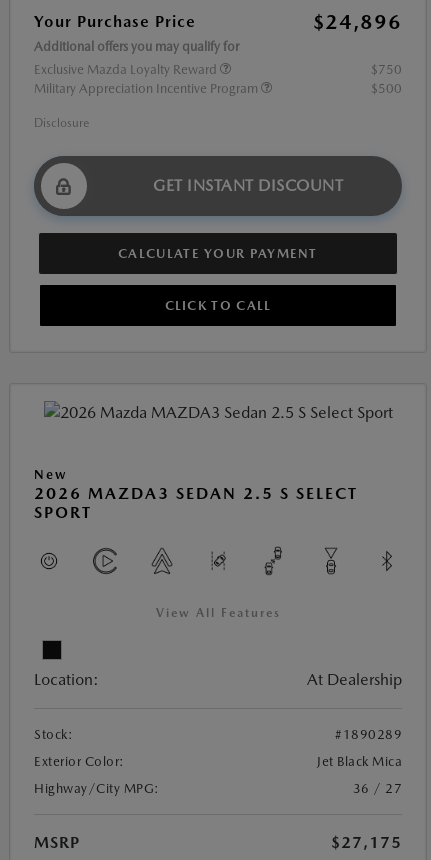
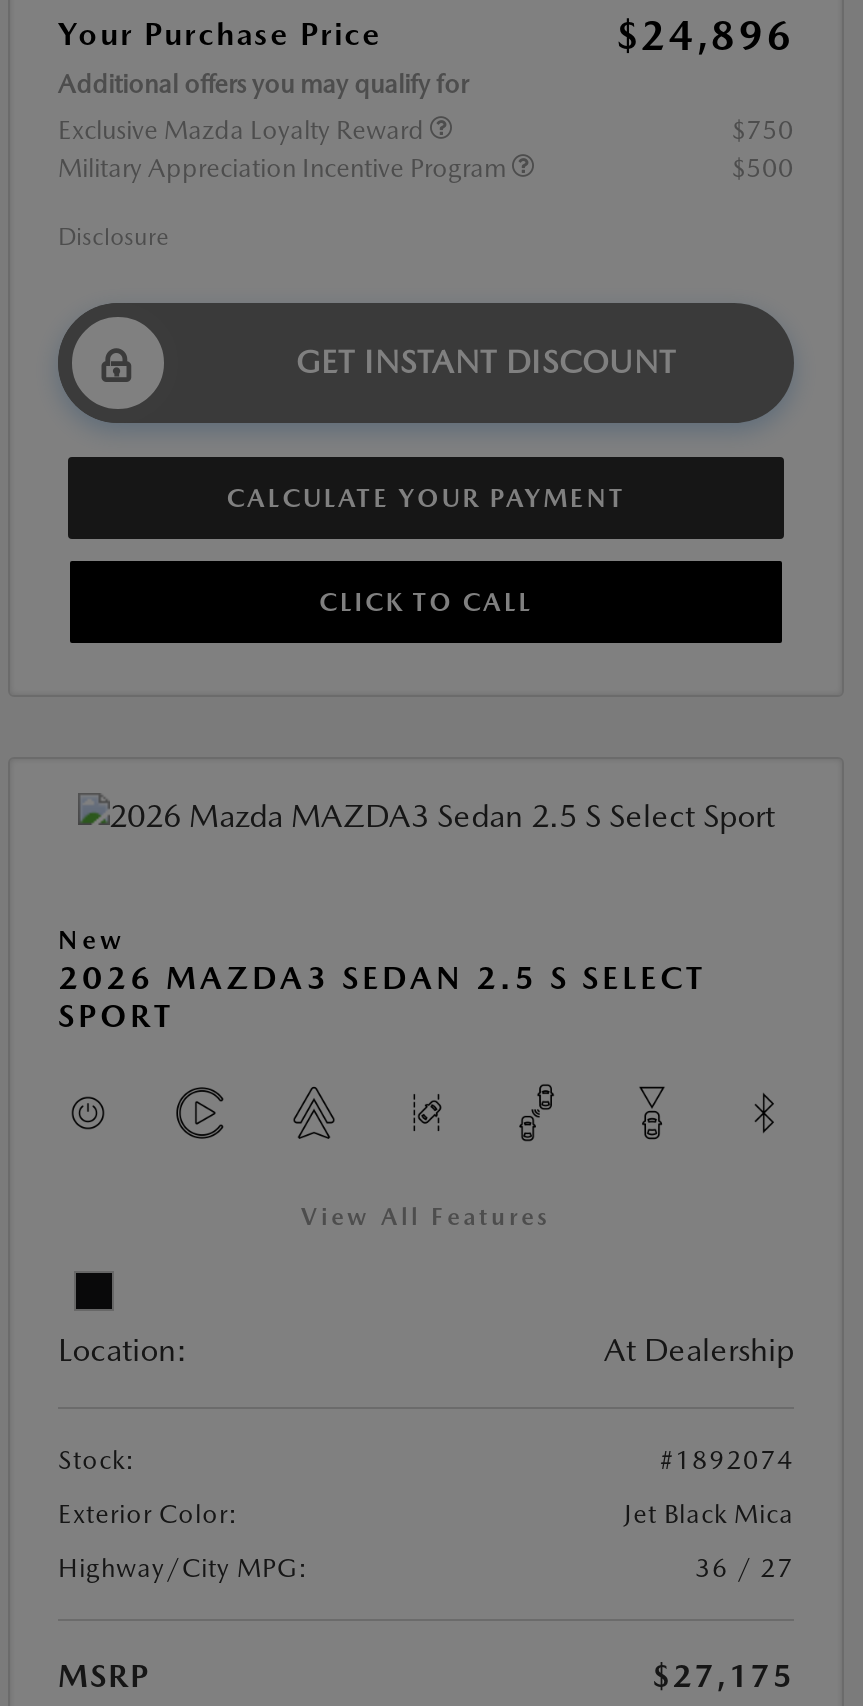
[335,727,402,742] #1890289 -> [660,1445,794,1475] #1892074

